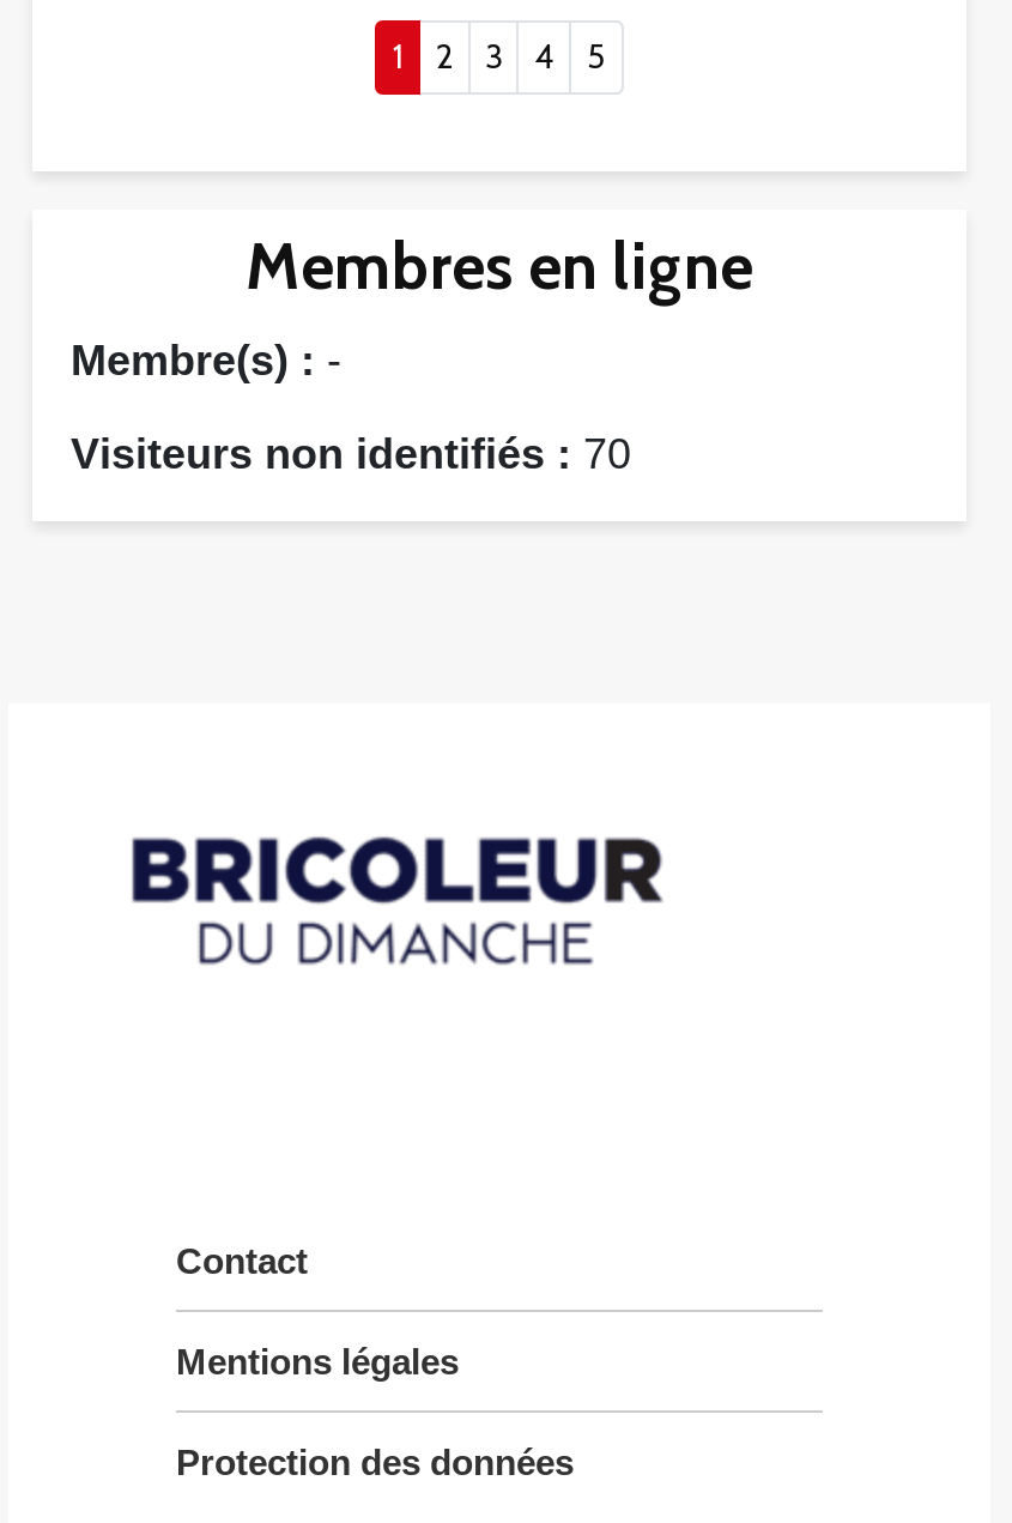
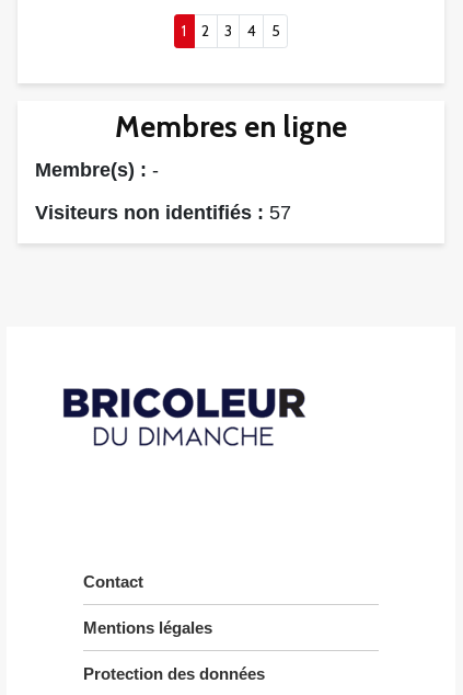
[71,430,631,478] Visiteurs non identifiés : 70 -> [35,201,291,223] Visiteurs non identifiés : 57

